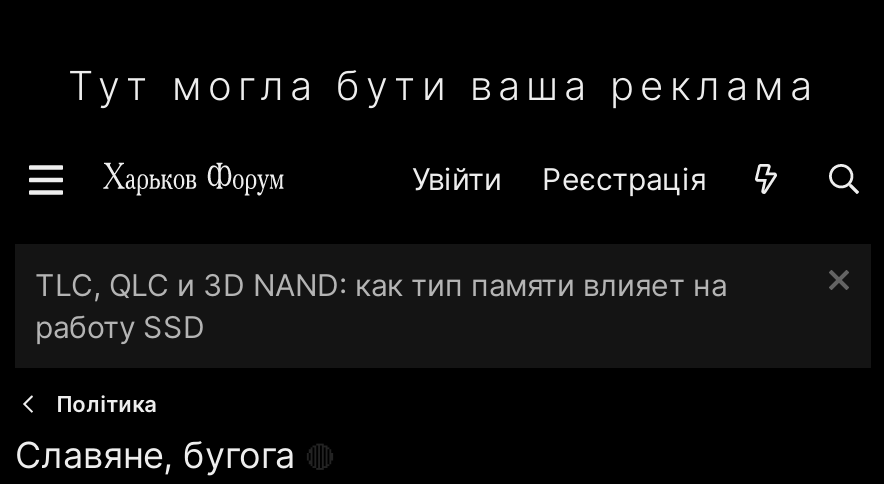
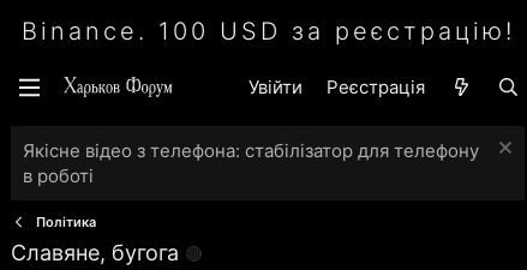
[68,62,818,110] Тут могла бути ваша реклама -> [21,17,514,46] Binance. 100 USD за реєстрацію!
[35,266,727,346] TLC, QLC и 3D NAND: как тип памяти влияет на | работу SSD -> [23,139,479,187] Якісне відео з телефона: стабілізатор для телефону | в роботі

